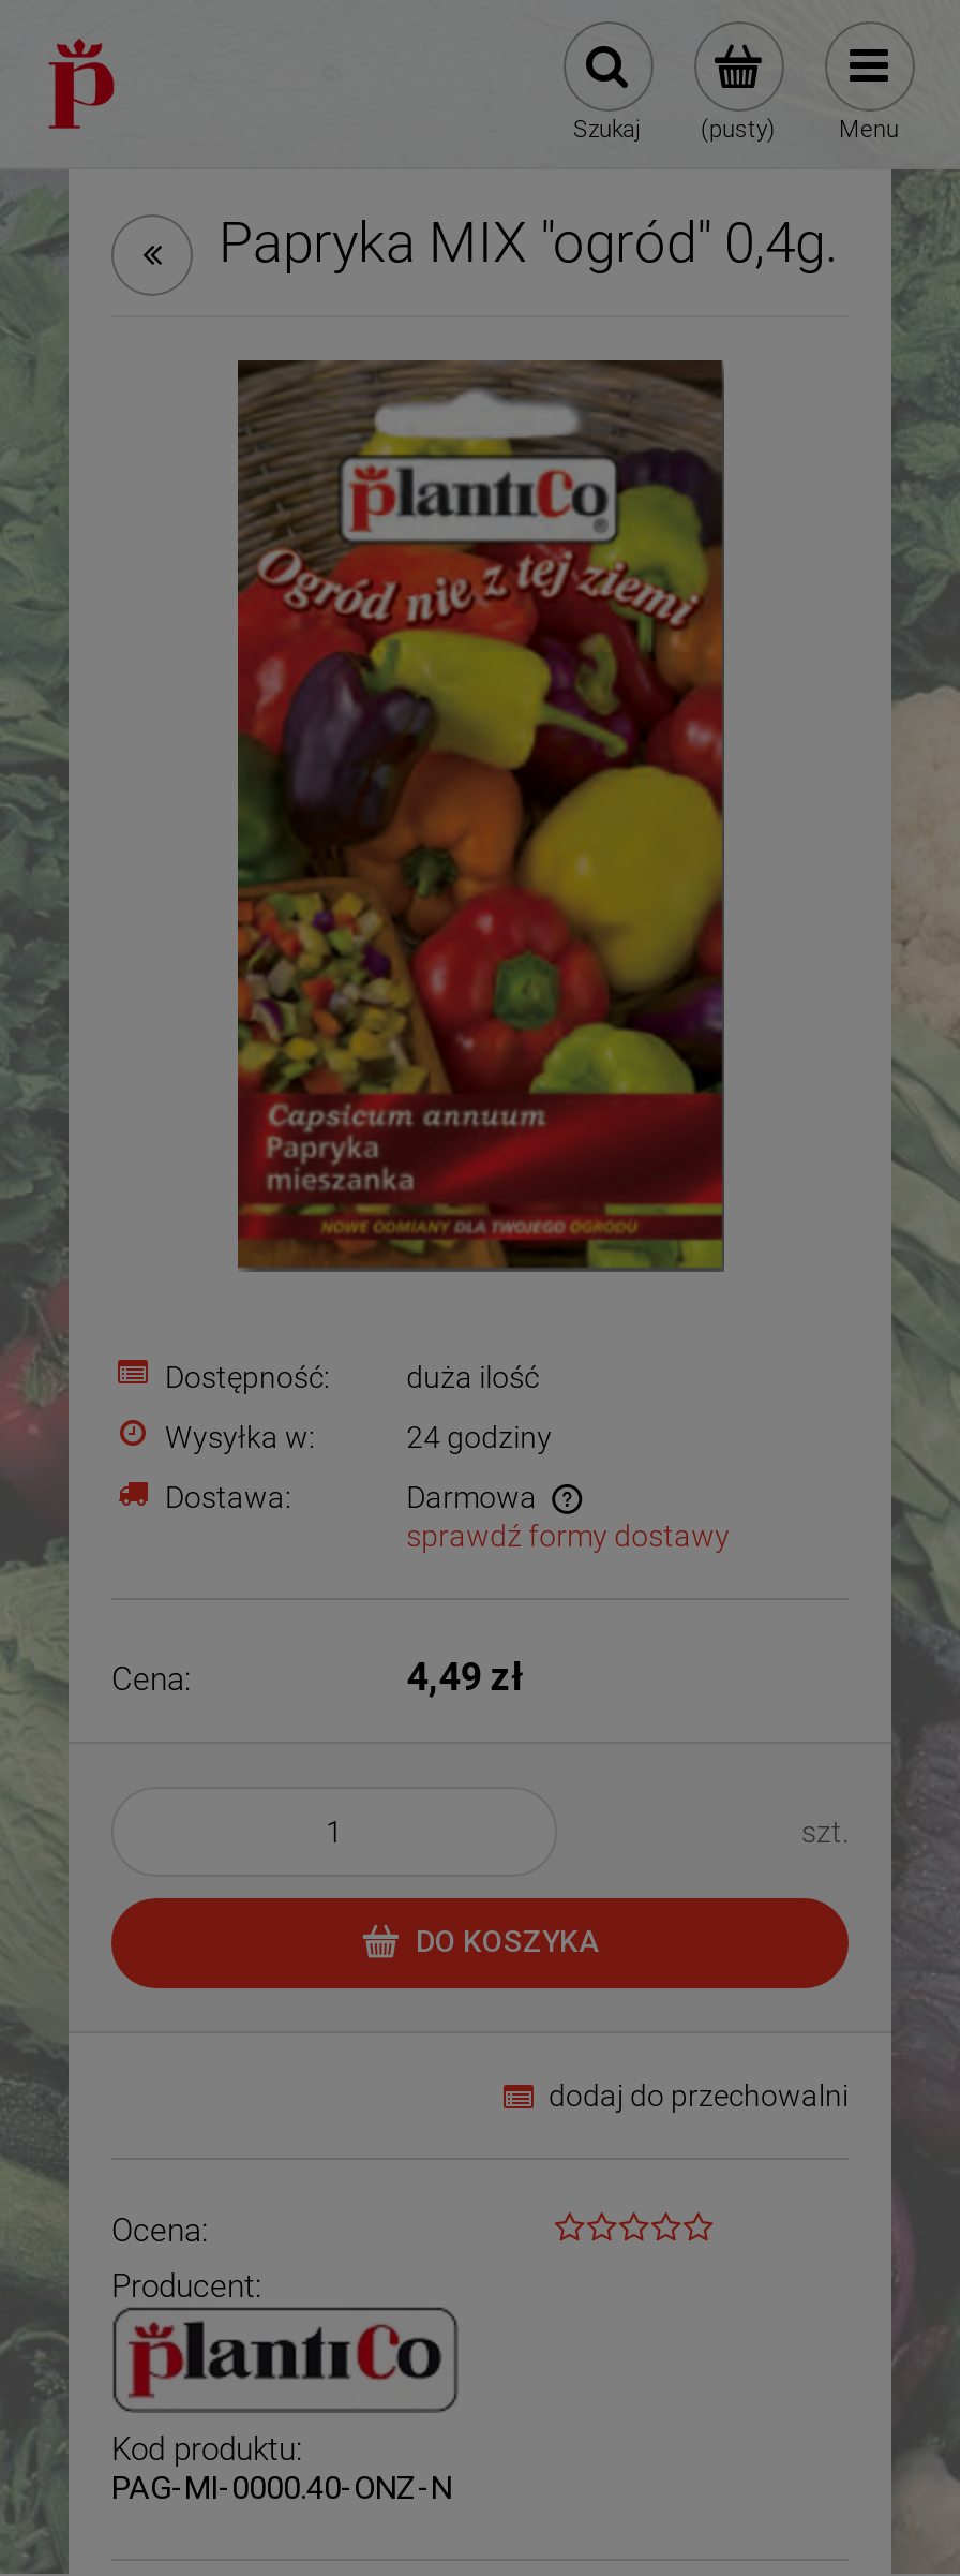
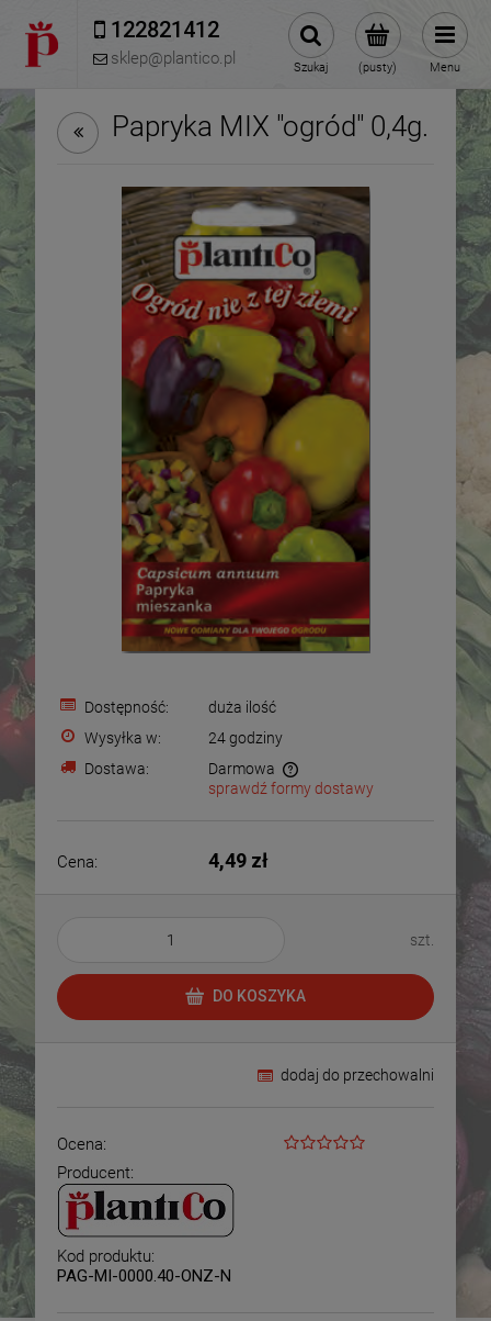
none -> [111,16,236,68] 122821412 | sklep@plantico.pl

